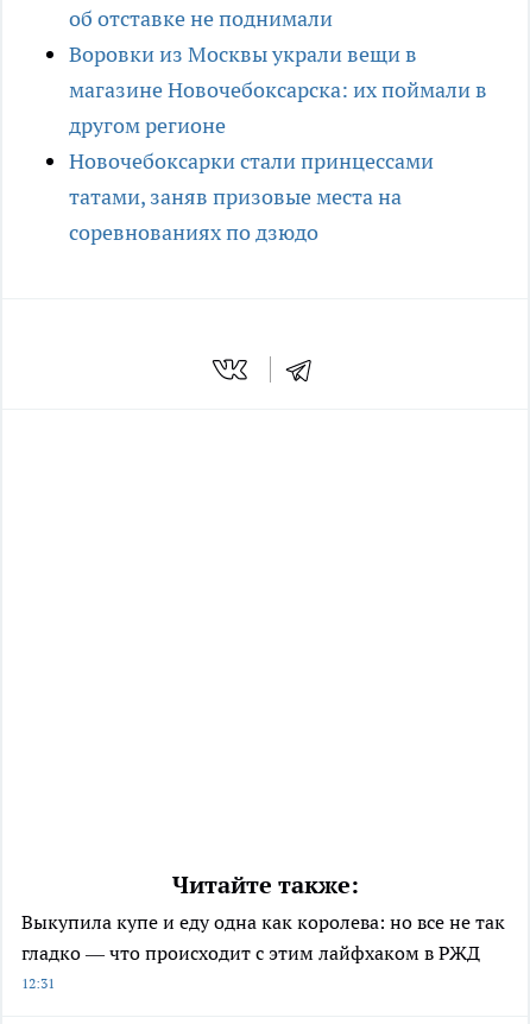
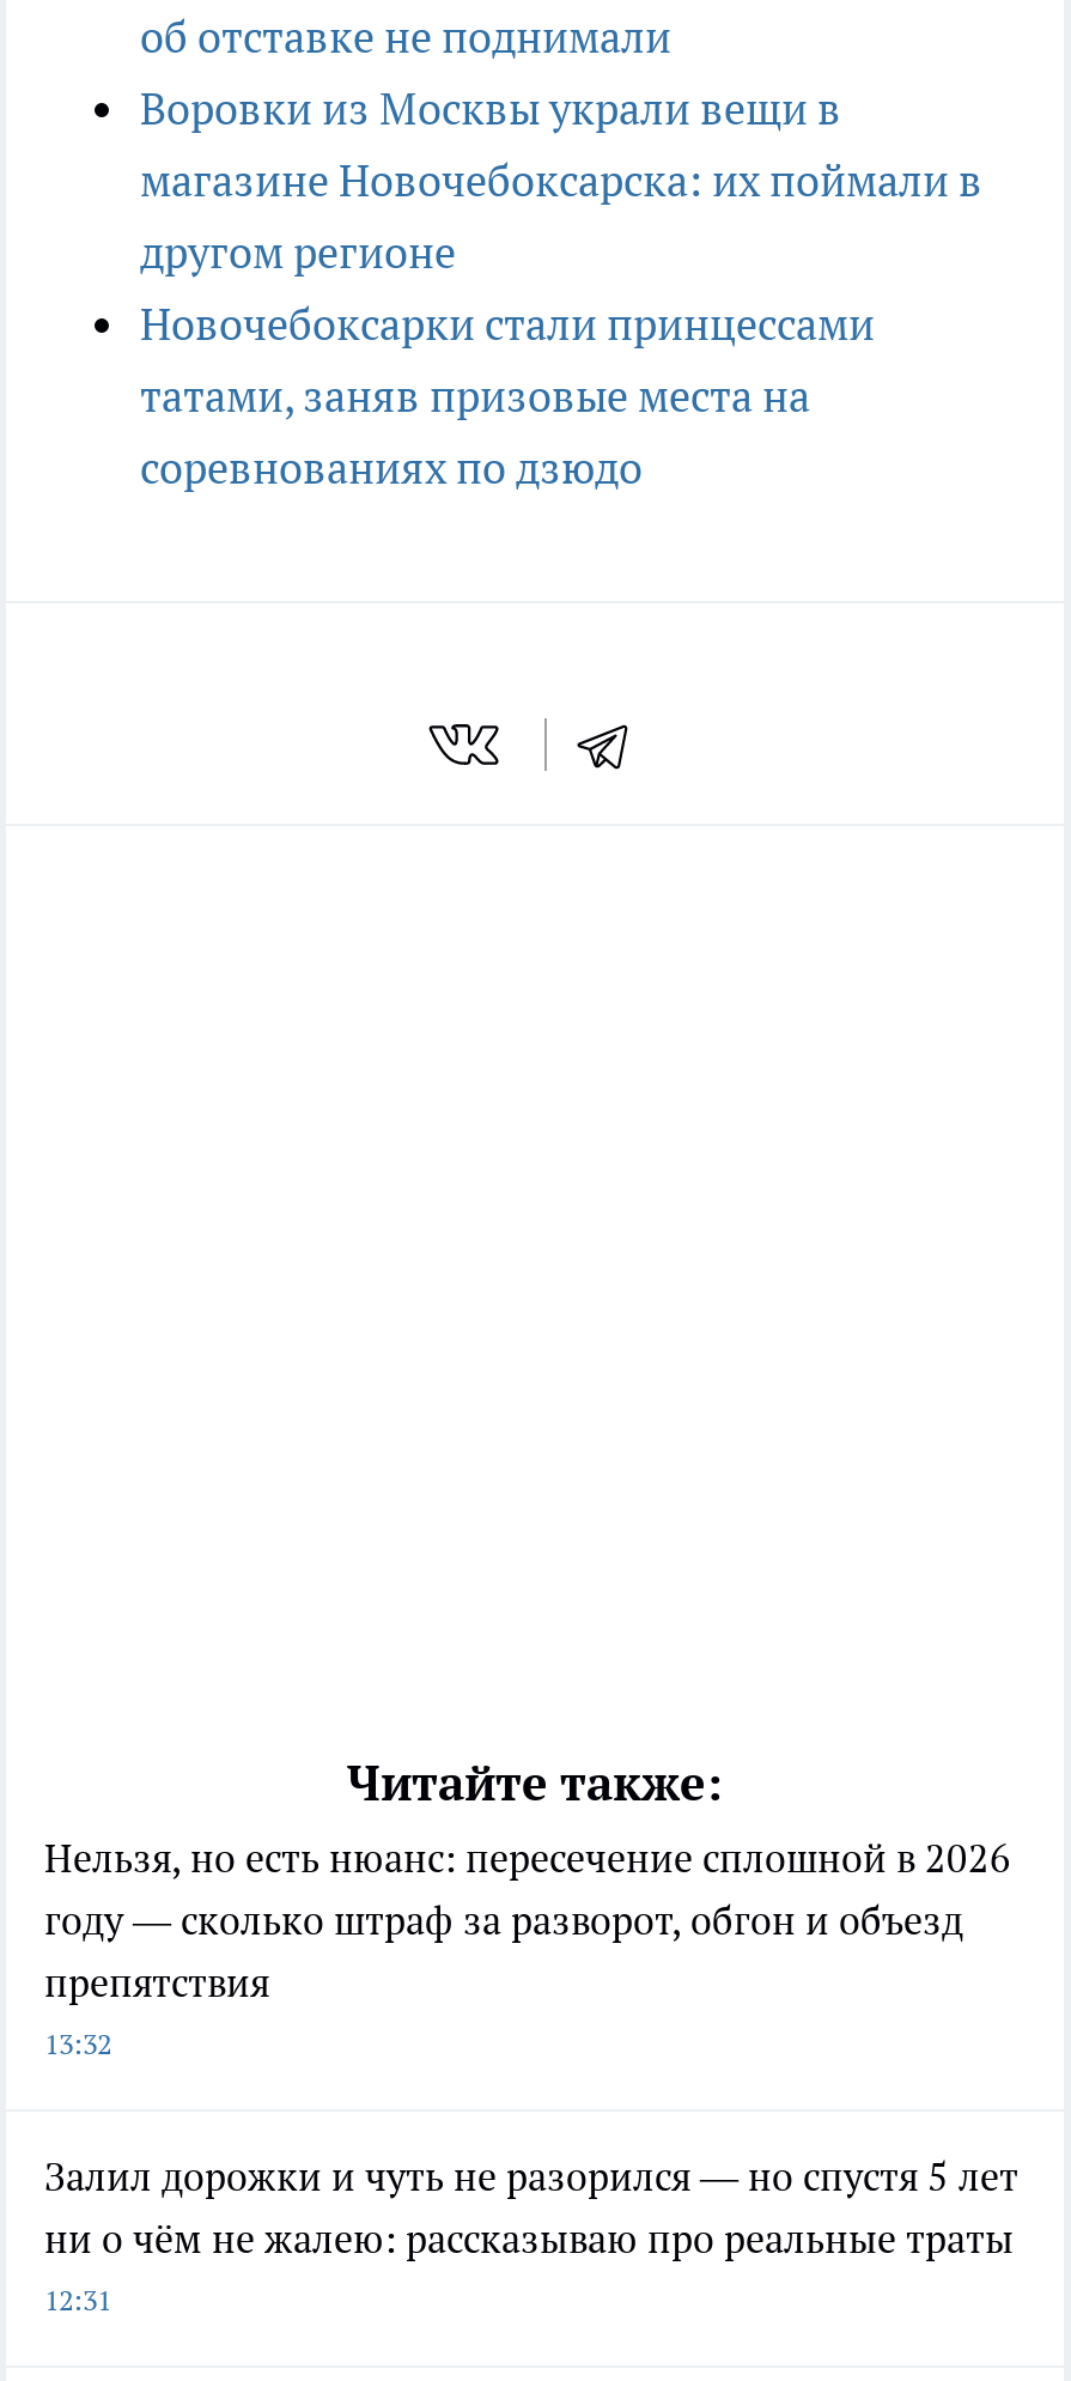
[21,910,505,964] Выкупила купе и еду одна как королева: но все не так | гладко — что происходит с этим лайфхаком в РЖД -> [44,1833,1018,2262] Нельзя, но есть нюанс: пересечение сплошной в 2026 | году — сколько штраф за разворот, обгон и объезд | препятствия | 13:32 | Залил дорожки и чуть не разорился — но спустя 5 лет | ни о чём не жалею: рассказываю про реальные траты

